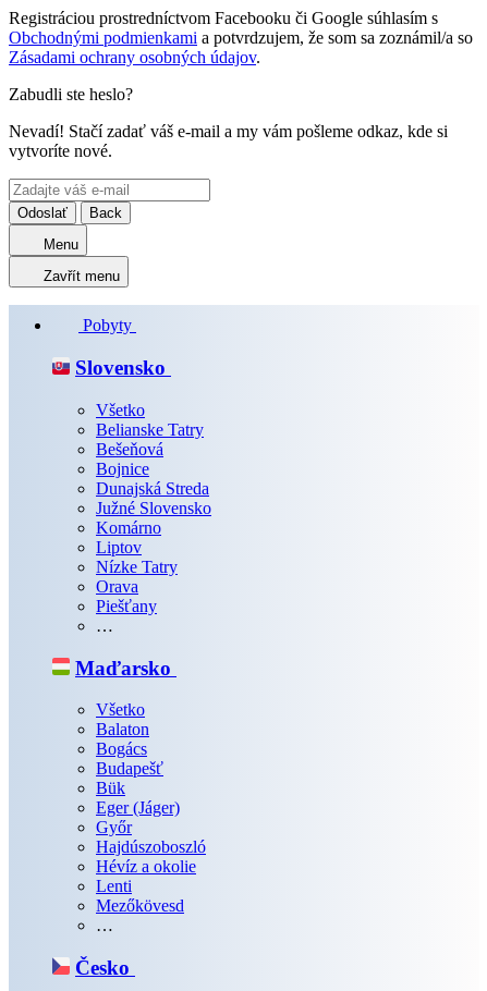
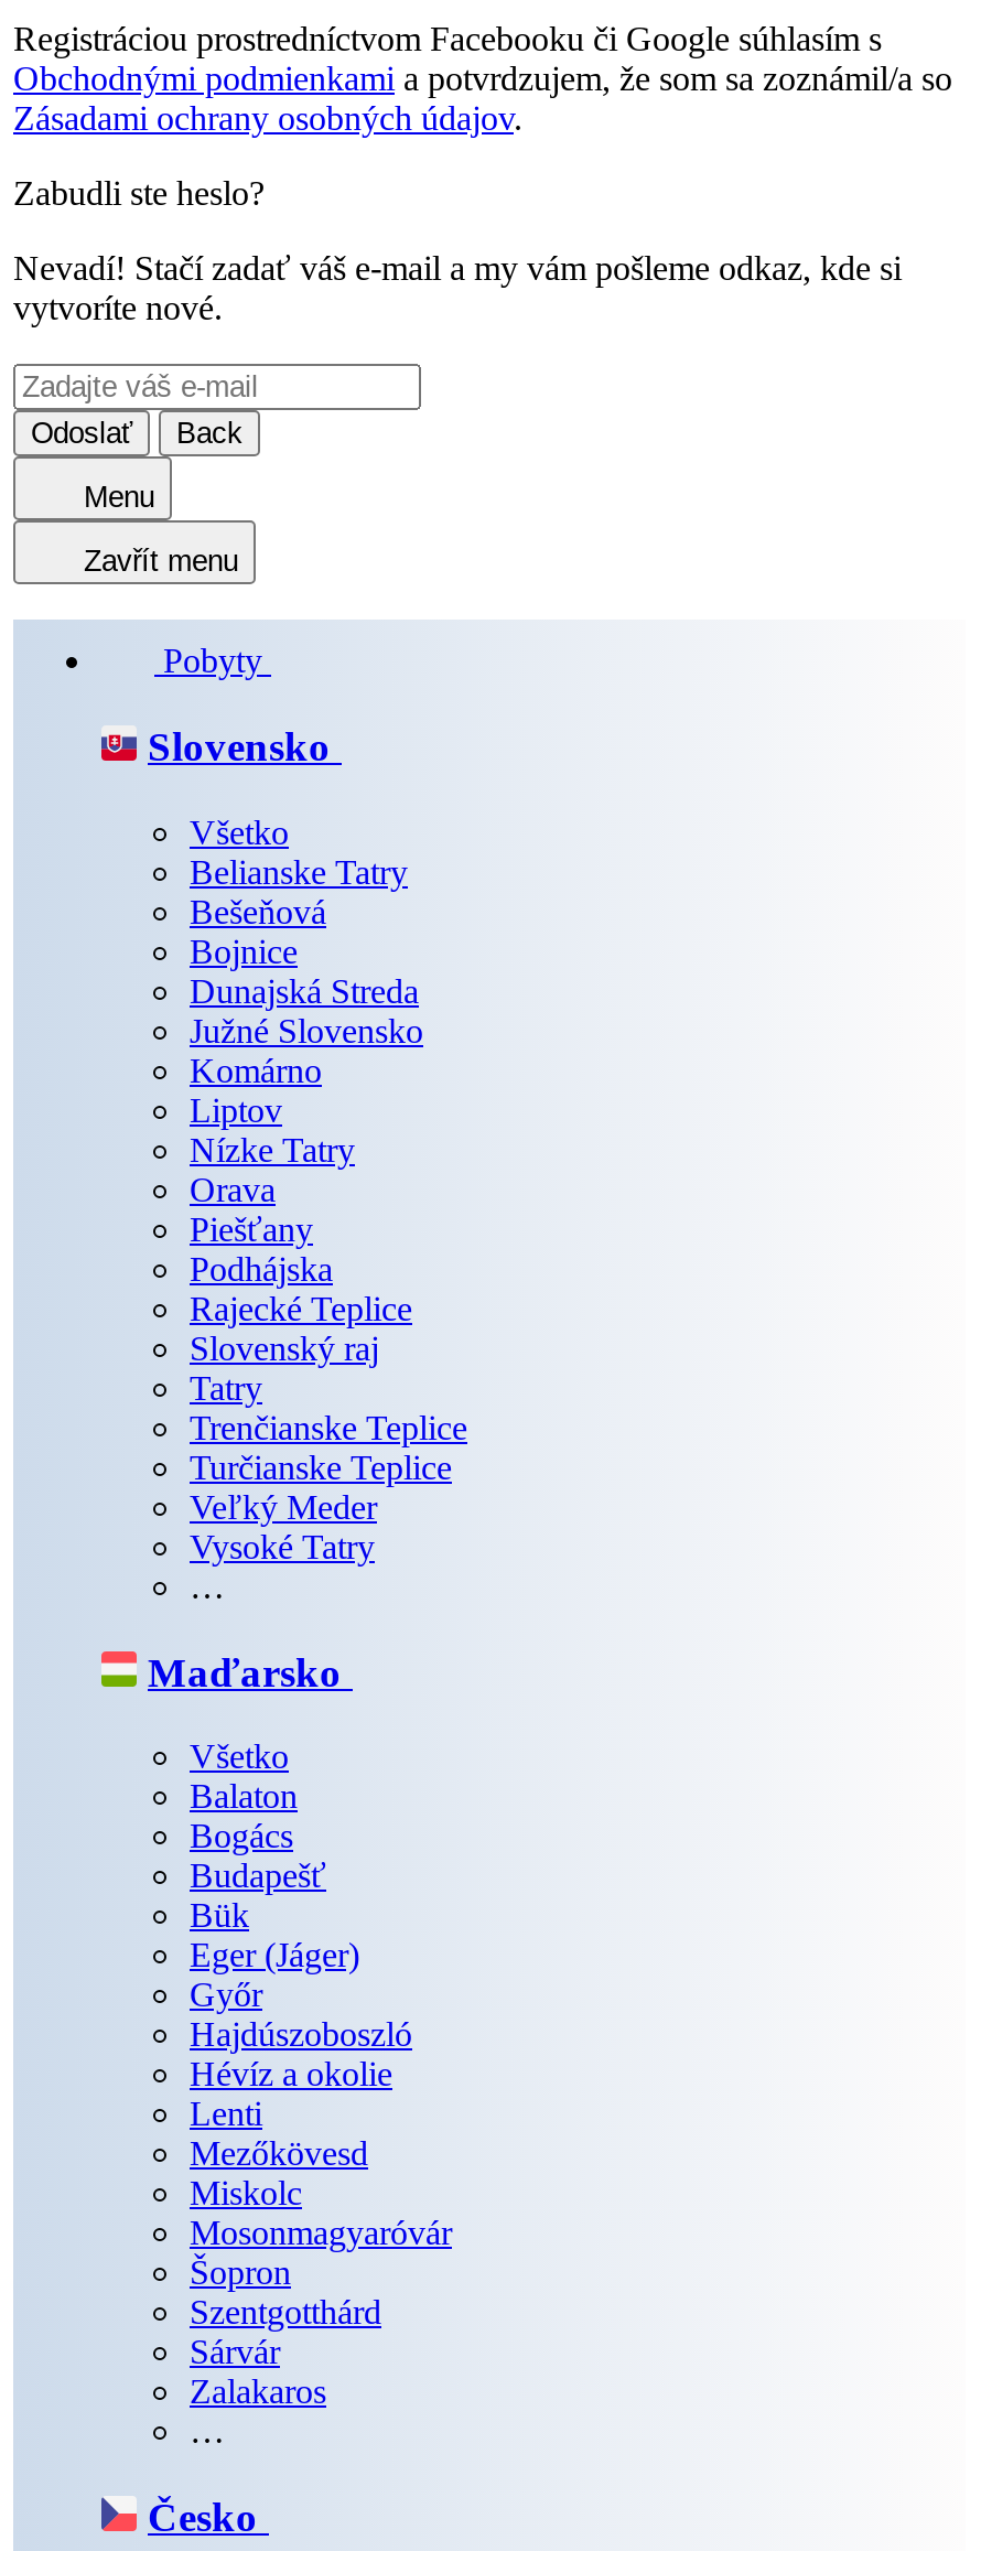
none -> [190,1250,467,1565] Podhájska | Rajecké Teplice | Slovenský raj | Tatry | Trenčianske Teplice | Turčianske Teplice | Veľký Meder | Vysoké Tatry
none -> [190,2175,452,2411] Miskolc | Mosonmagyaróvár | Šopron | Szentgotthárd | Sárvár | Zalakaros

